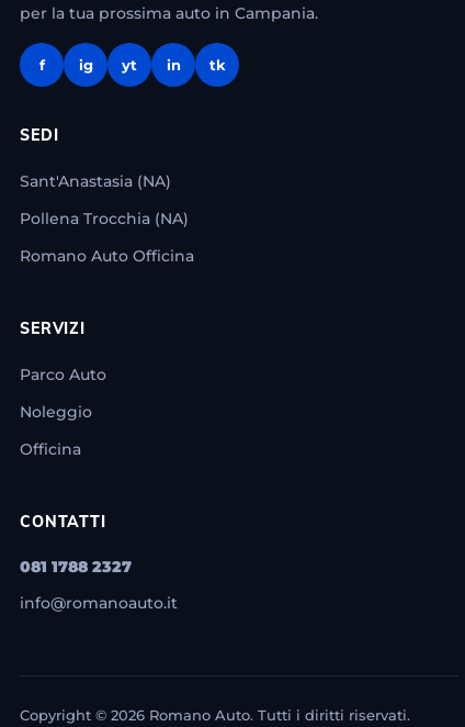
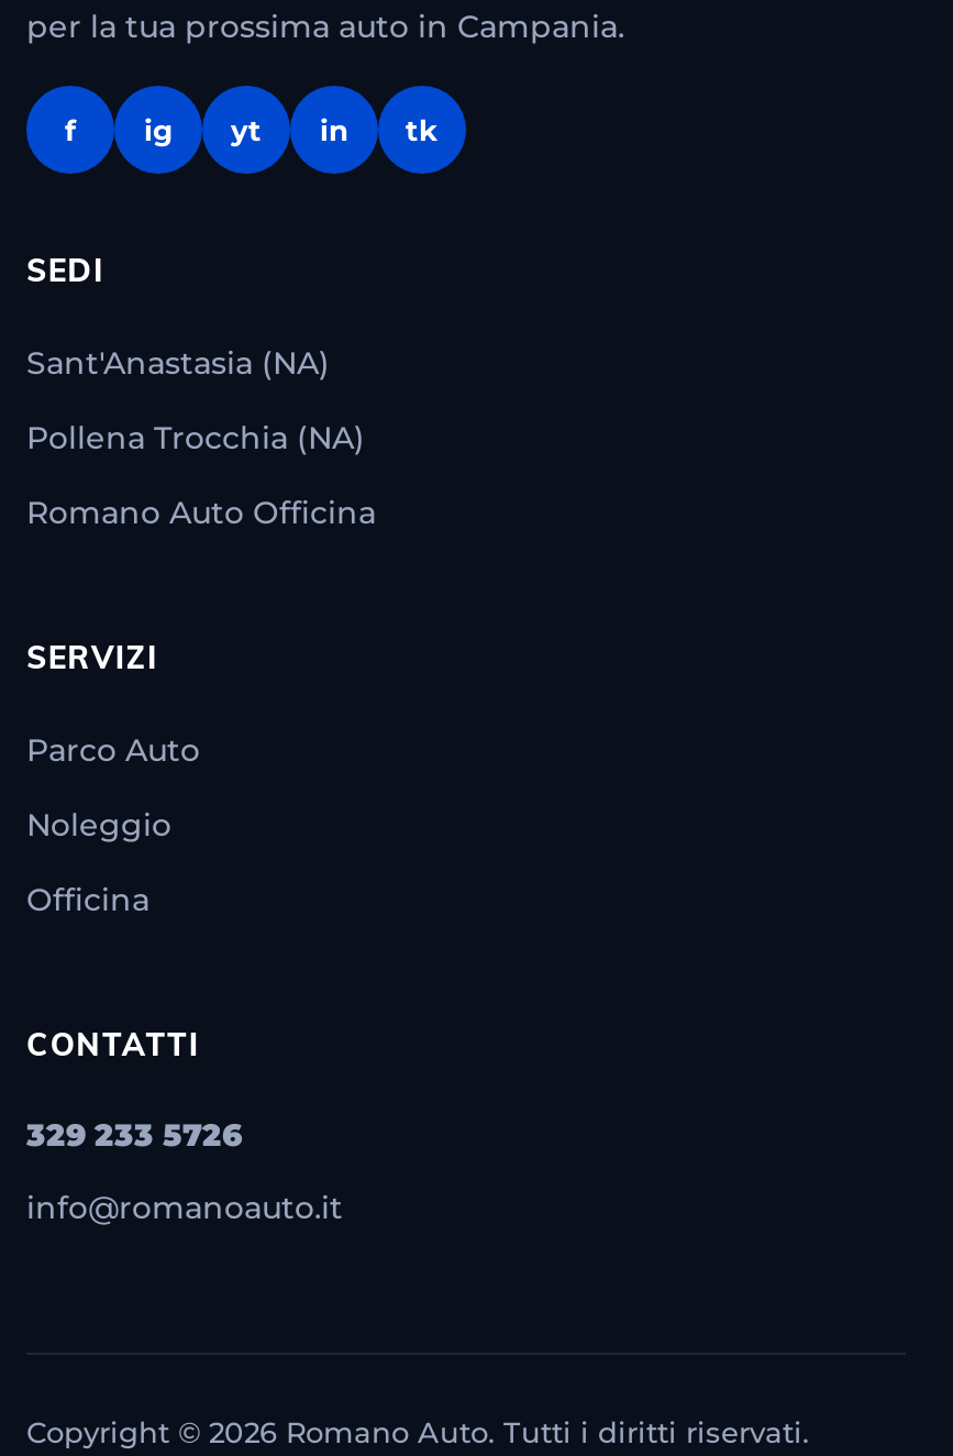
[20,557,132,577] 081 1788 2327 -> [26,1115,242,1155] 329 233 5726

